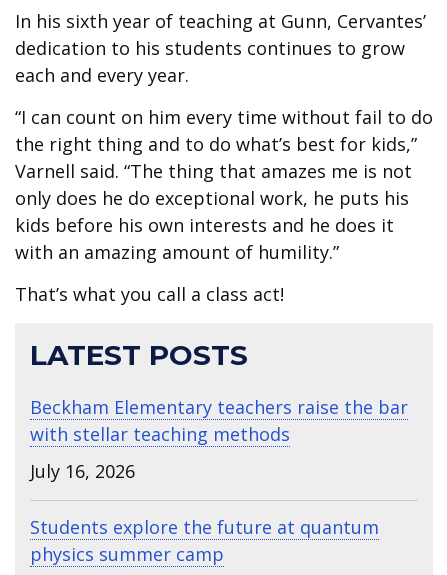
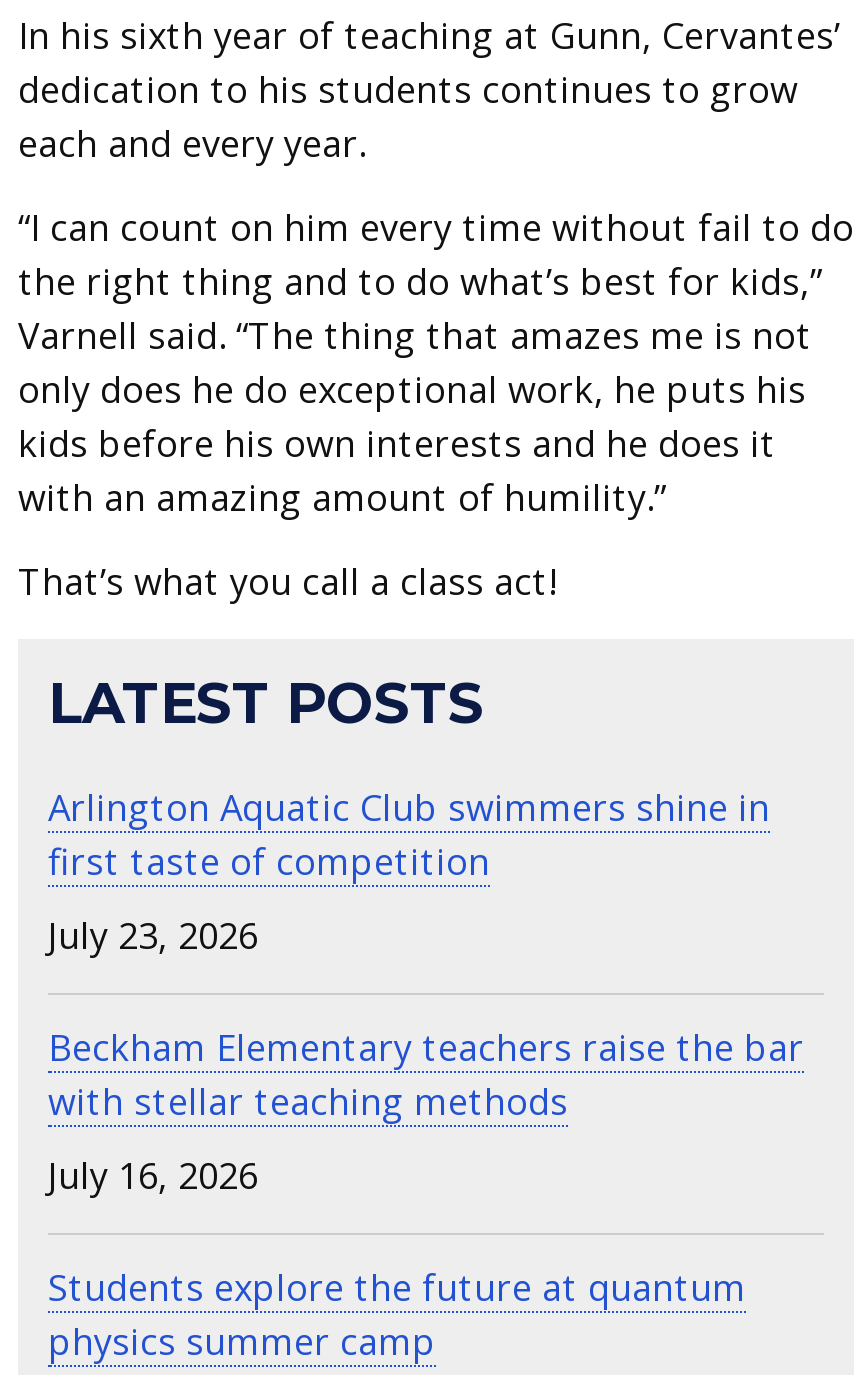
none -> [48,783,770,959] Arlington Aquatic Club swimmers shine in | first taste of competition | July 23, 2026

